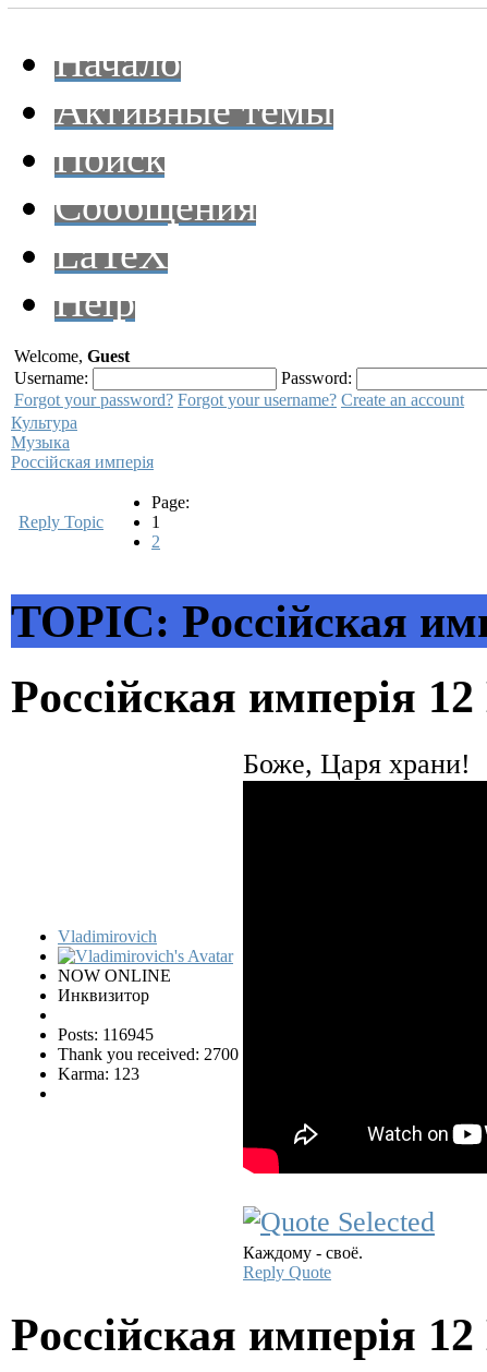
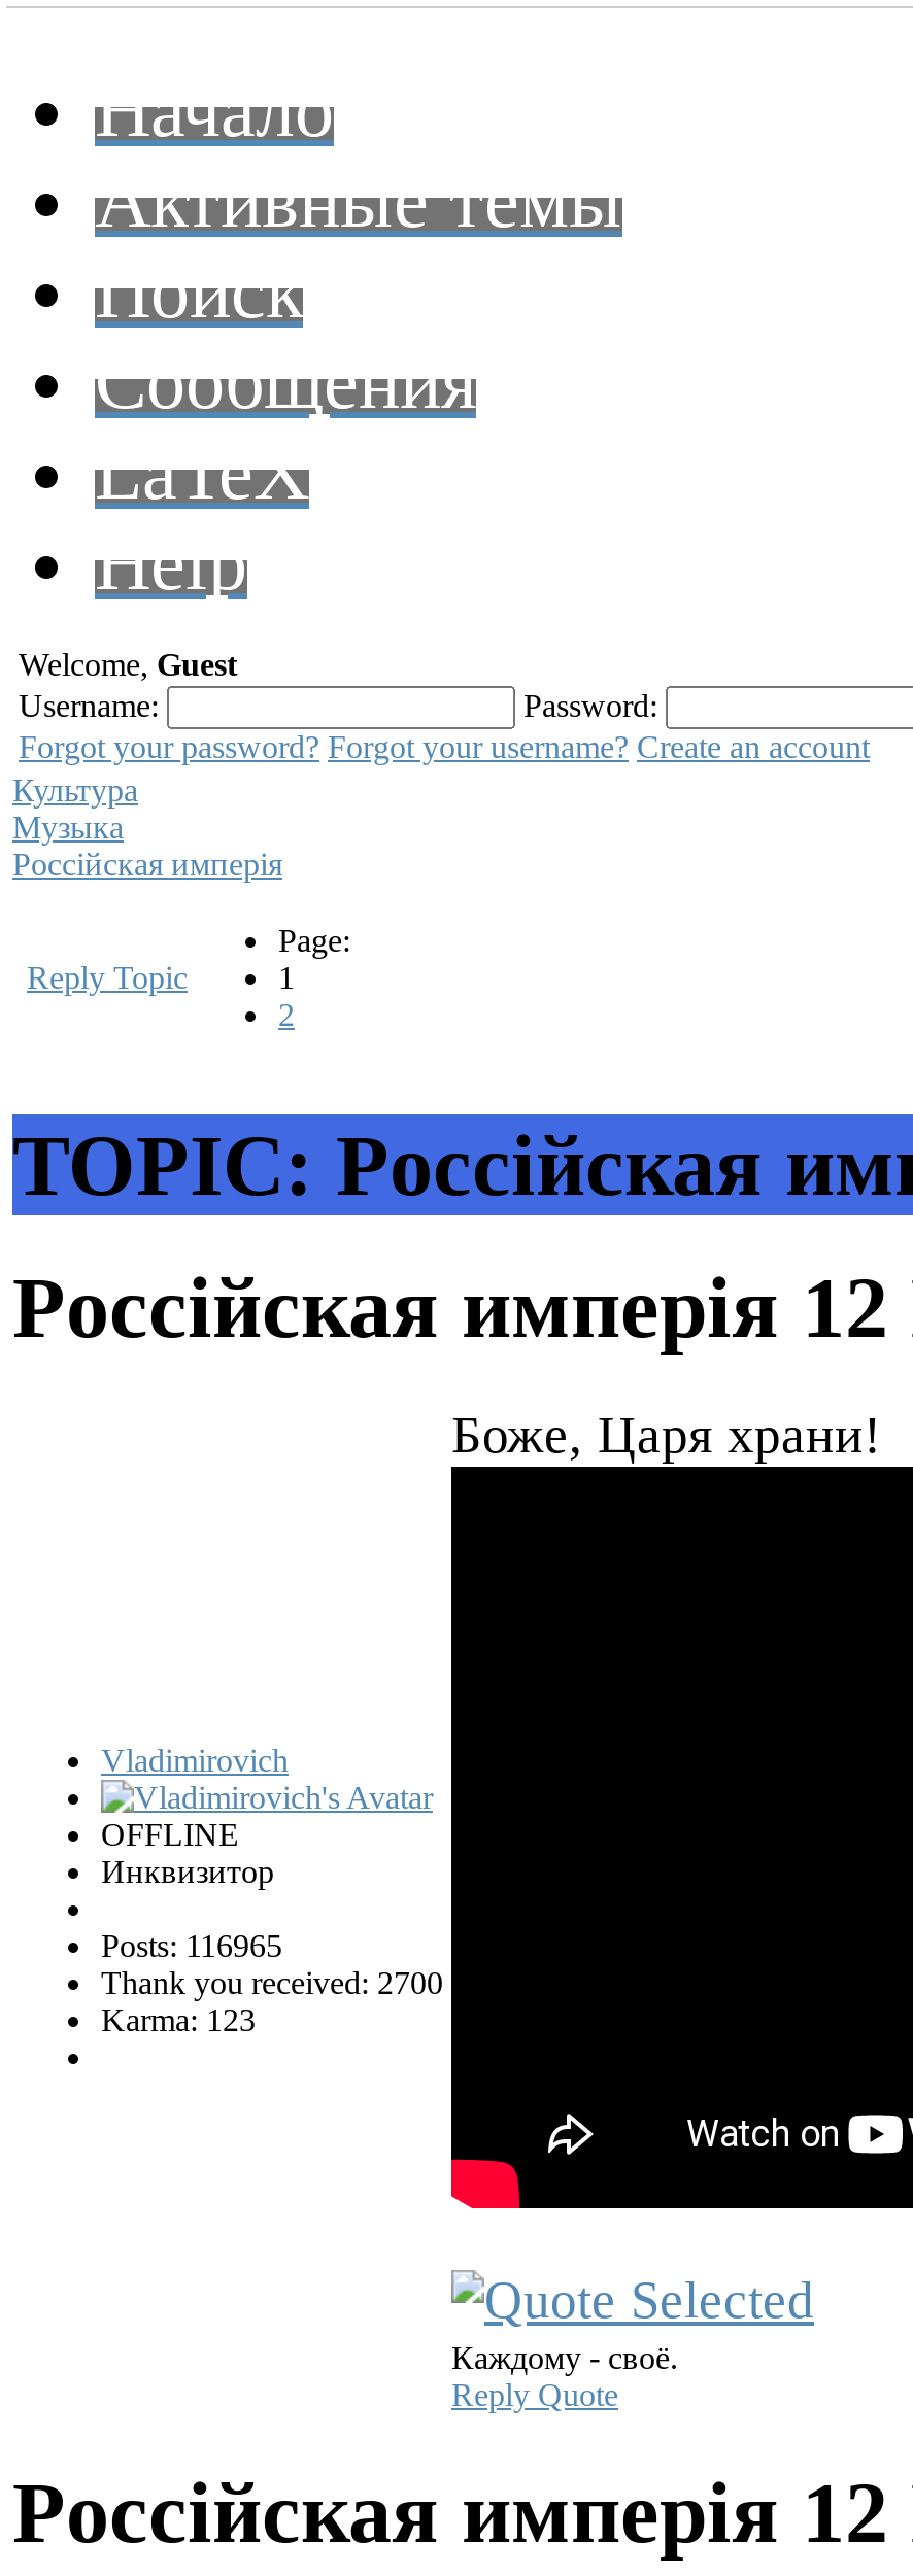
[58,966,171,985] NOW ONLINE -> [101,1816,239,1851] OFFLINE
[58,1025,154,1043] Posts: 116945 -> [101,1928,282,1963] Posts: 116965

